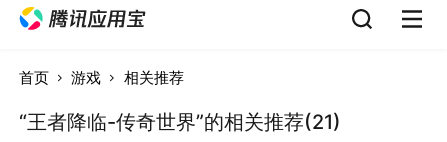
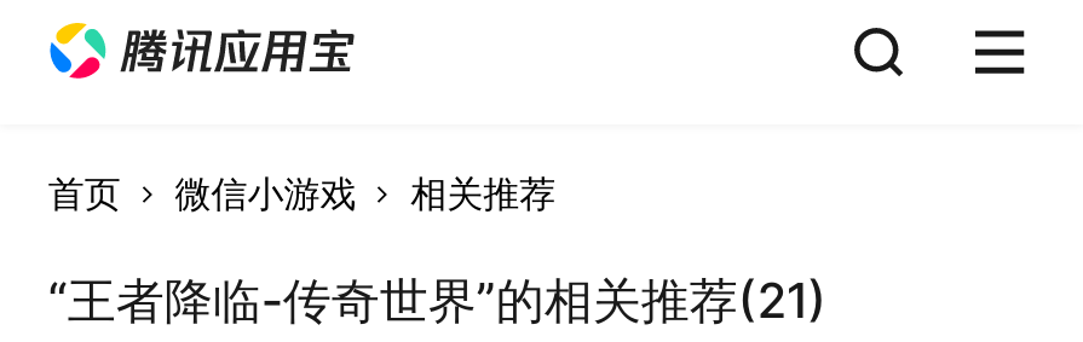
[71,69,101,87] 游戏 -> [175,172,356,215] 微信小游戏

